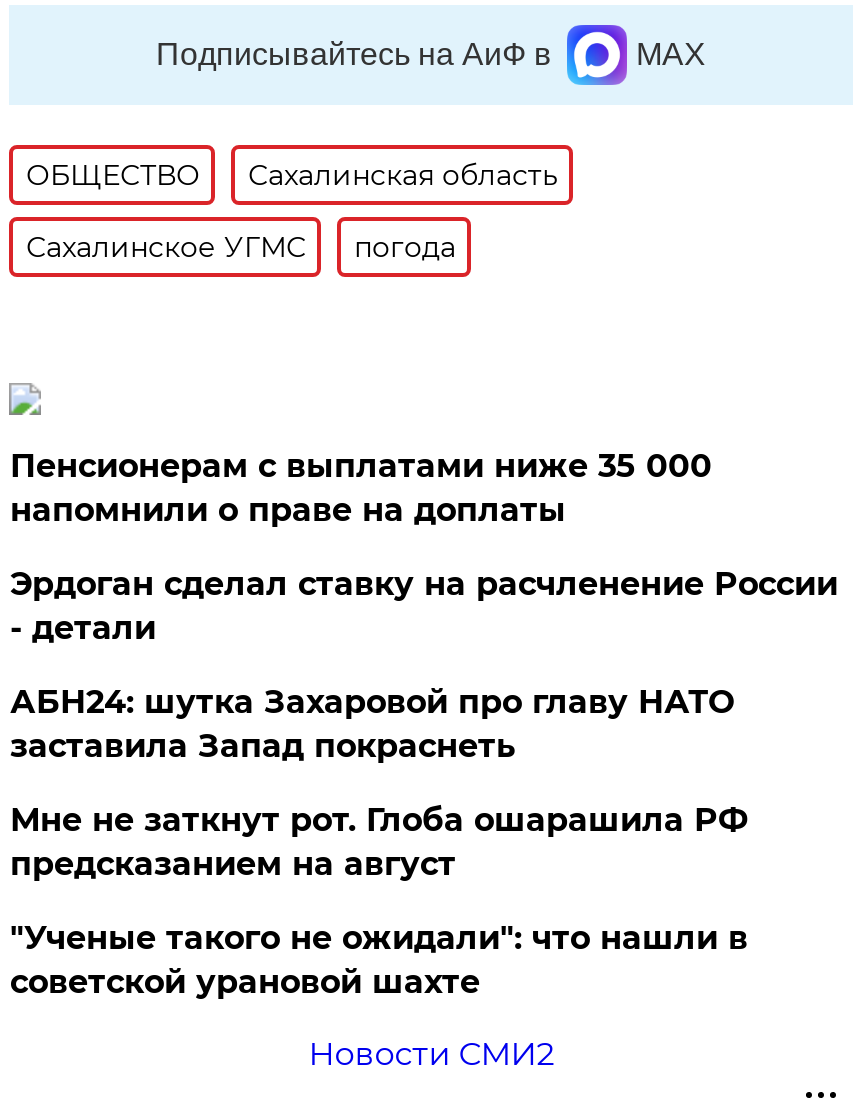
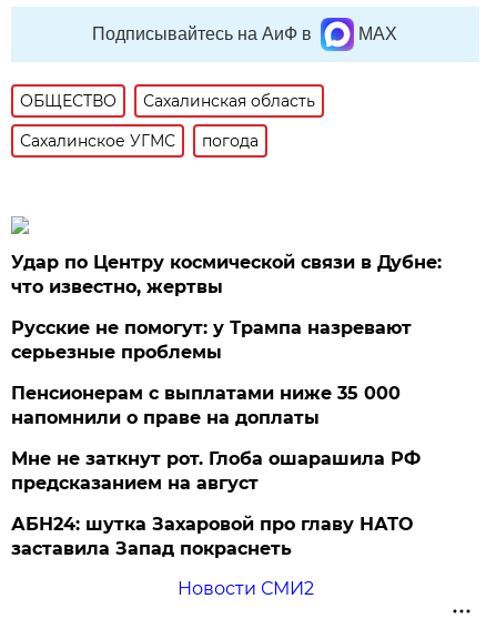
none -> [12,252,442,363] Удар по Центру космической связи в Дубне: | что известно, жертвы | Русские не помогут: у Трампа назревают | серьезные проблемы
moved [10,447,712,529] -> [12,383,401,428]: Пенсионерам с выплатами ниже 35 000 | напомнили о праве на доплаты
[10,565,838,647] Эрдоган сделал ставку на расчленение России | - детали -> none
moved [10,683,734,765] -> [12,514,413,559]: АБН24: шутка Захаровой про главу НАТО | заставила Запад покраснеть
[10,919,748,1001] "Ученые такого не ожидали": что нашли в | советской урановой шахте -> none

